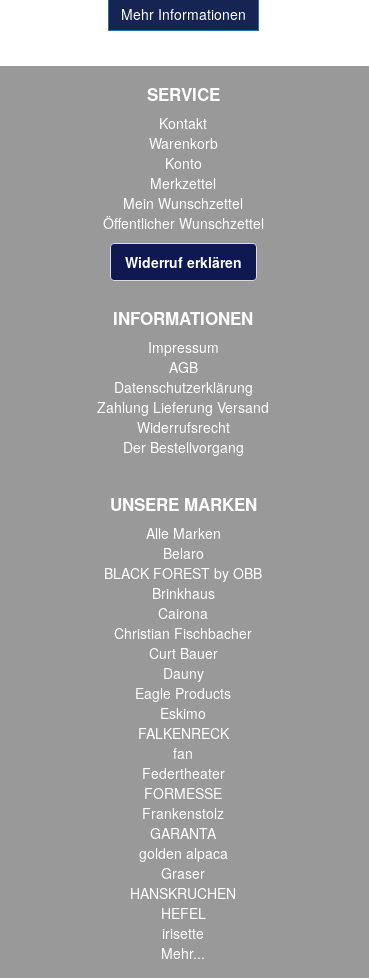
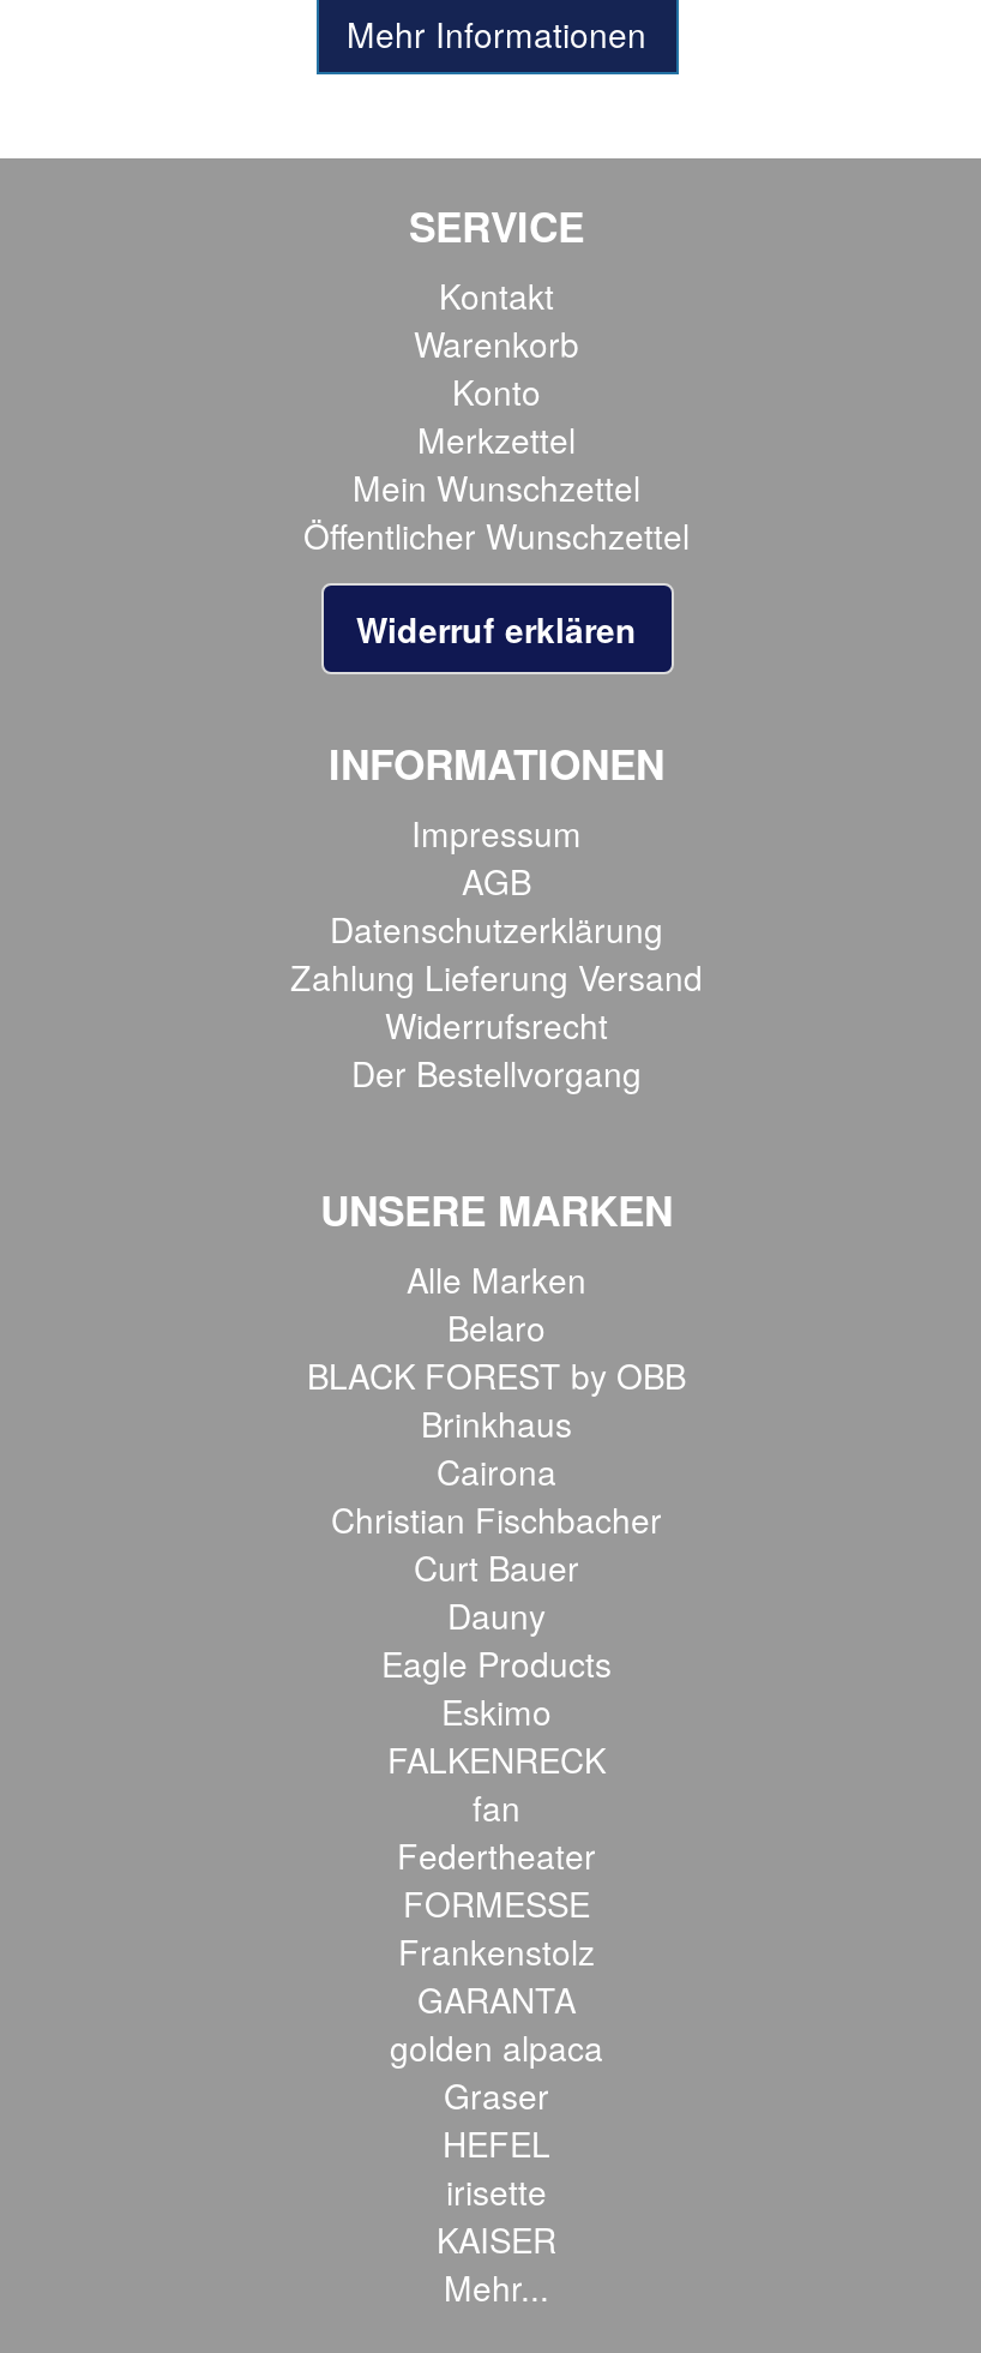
[130,883,236,903] HANSKRUCHEN -> none
moved [160,903,205,943] -> [443,2120,550,2216]: HEFEL | irisette
none -> [437,2216,556,2264] KAISER

